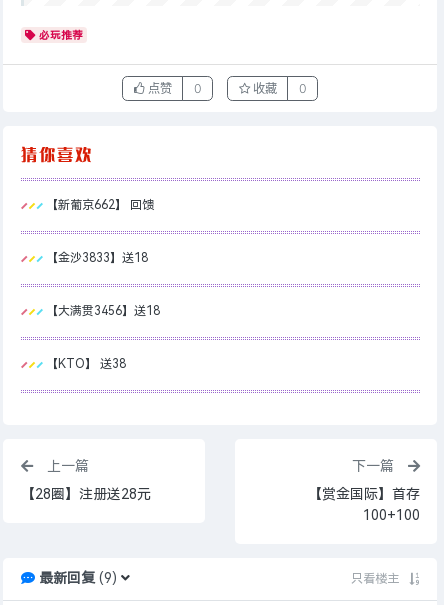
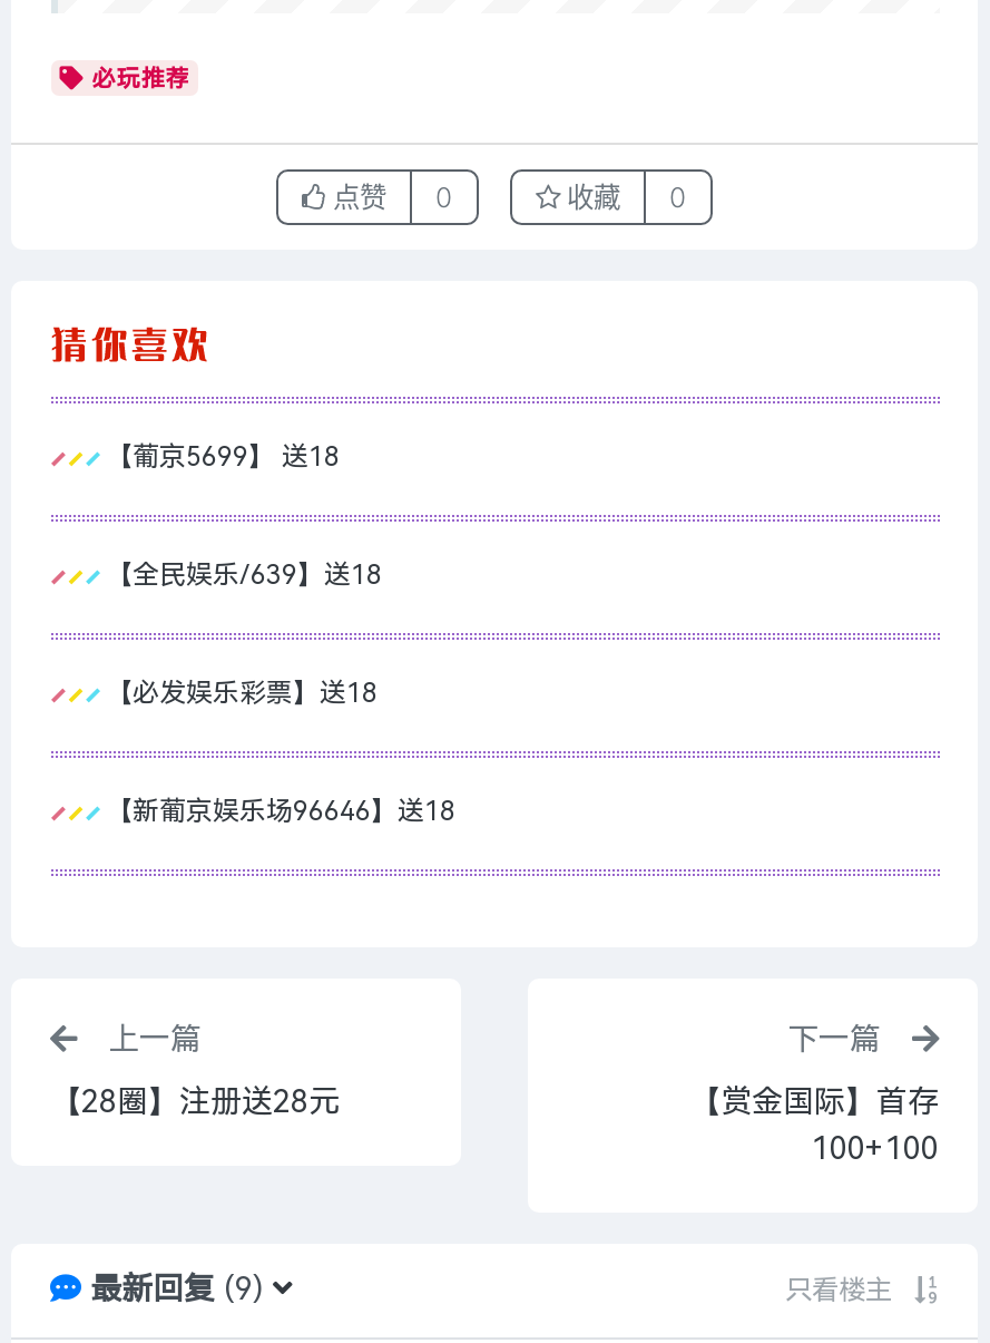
[45,198,153,212] 【新葡京662】 回馈 -> [106,441,340,472] 【葡京5699】 送18
[45,251,147,265] 【金沙3833】送18 -> [106,559,382,590] 【全民娱乐/639】送18
[45,304,159,318] 【大满贯3456】送18 -> [106,677,378,708] 【必发娱乐彩票】送18
[45,357,125,371] 【KTO】 送38 -> [106,795,455,827] 【新葡京娱乐场96646】送18

